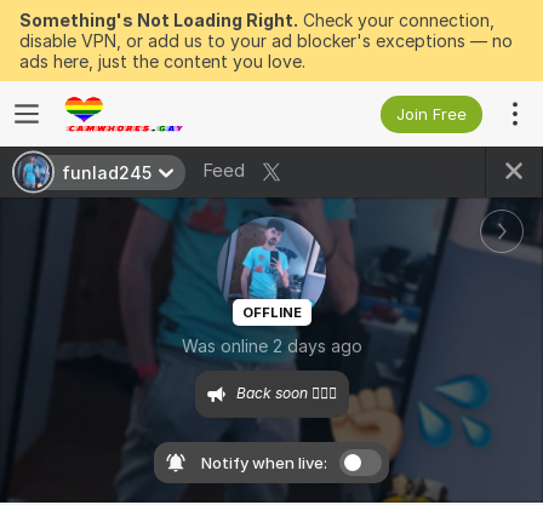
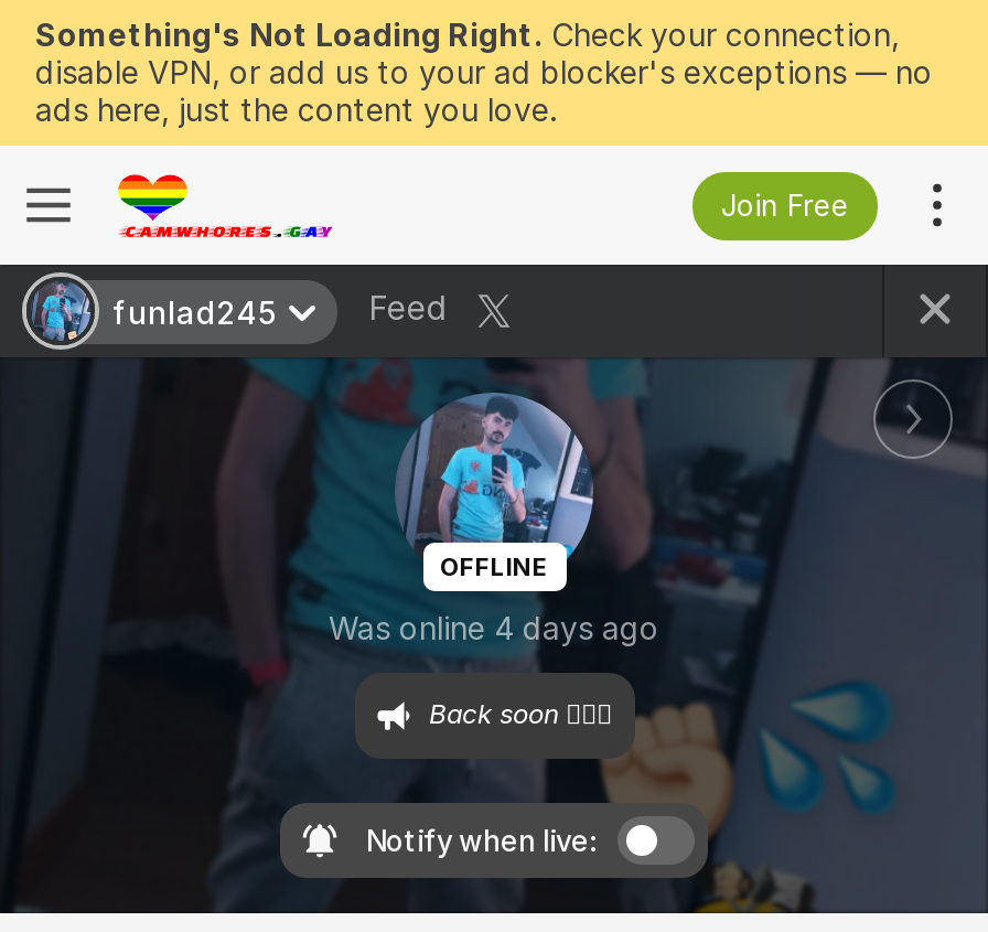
[181,336,362,357] Was online 2 days ago -> [329,610,659,647] Was online 4 days ago

